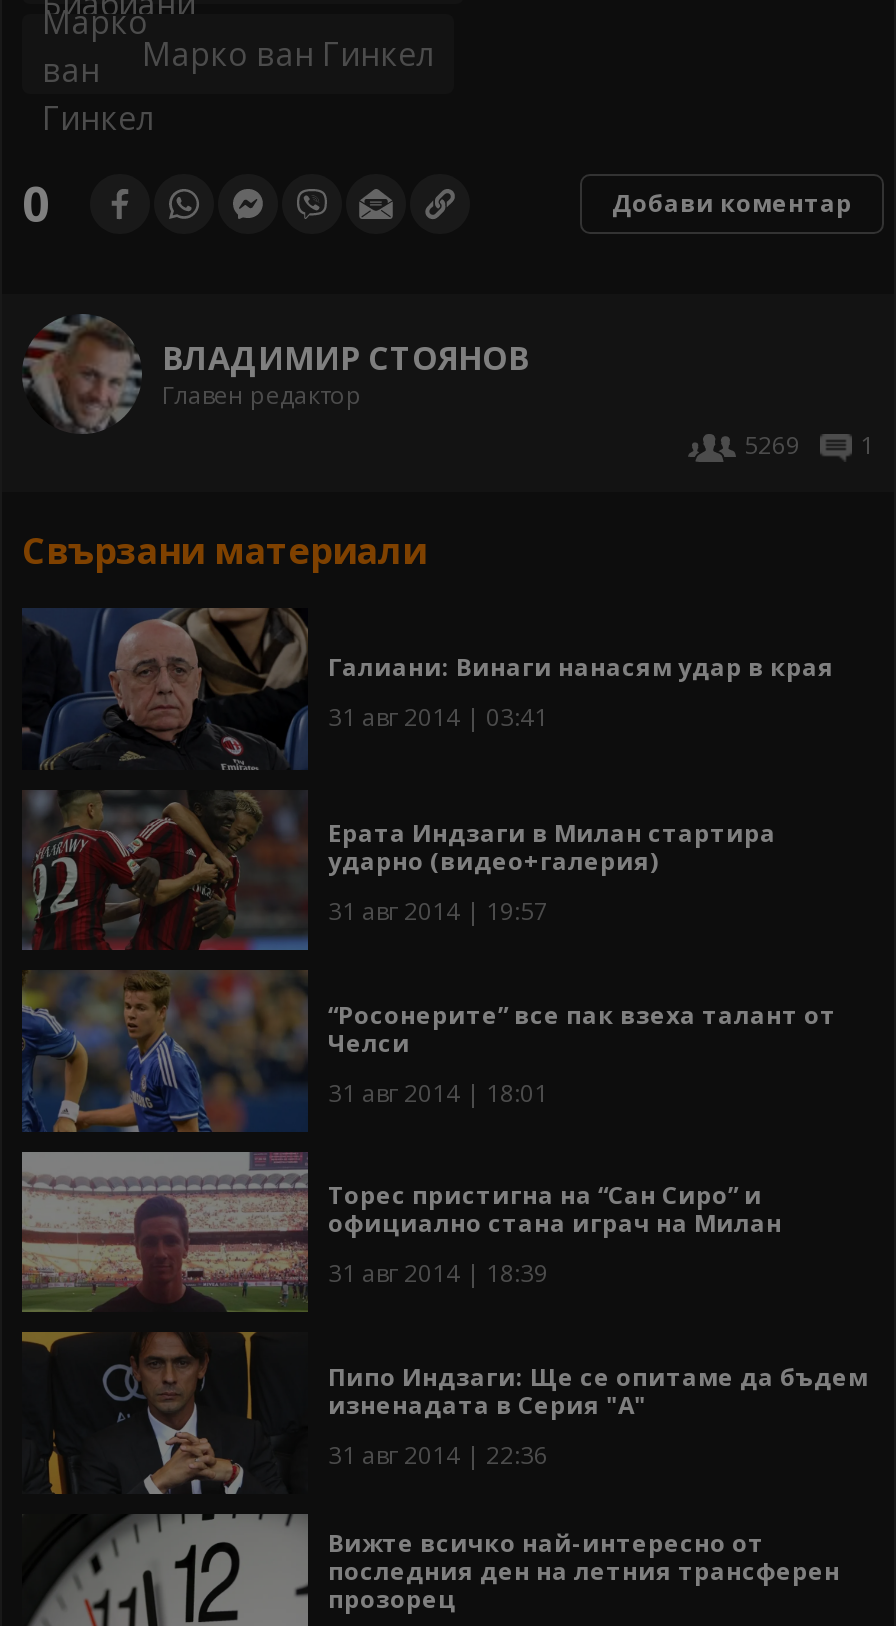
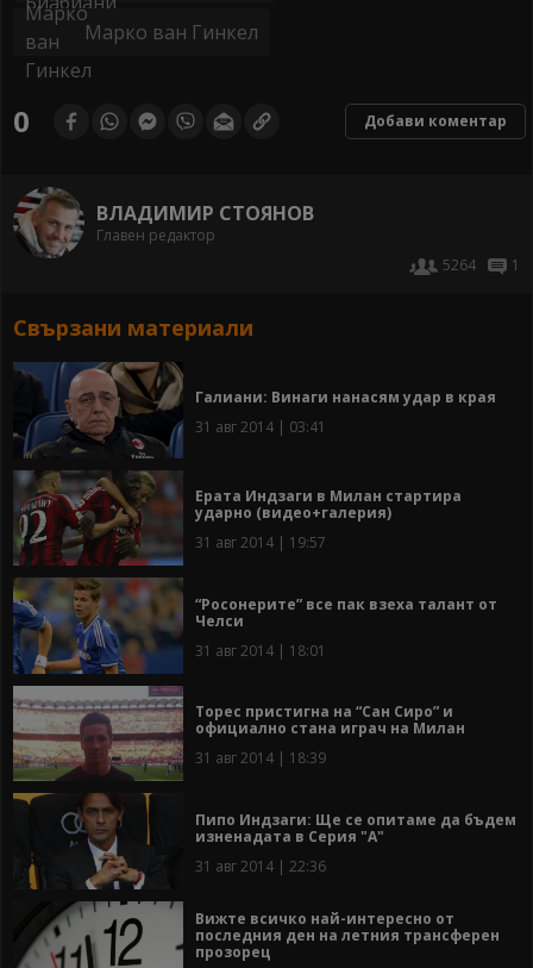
[744,428,874,462] 5269 1 -> [443,255,520,275] 5264 1

